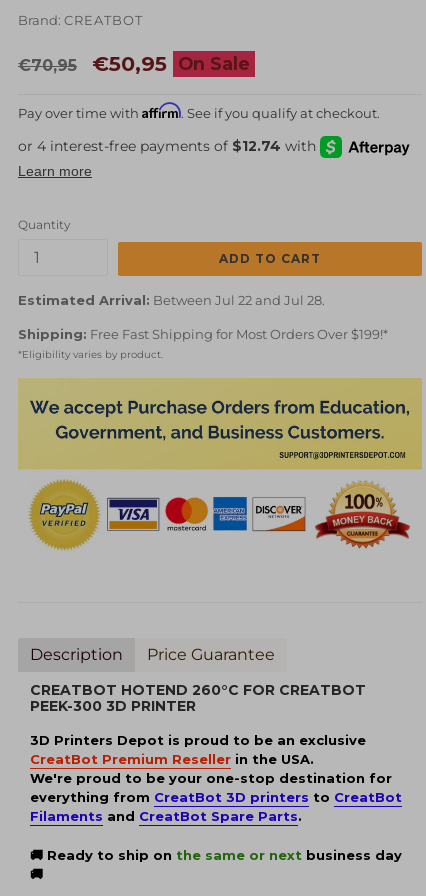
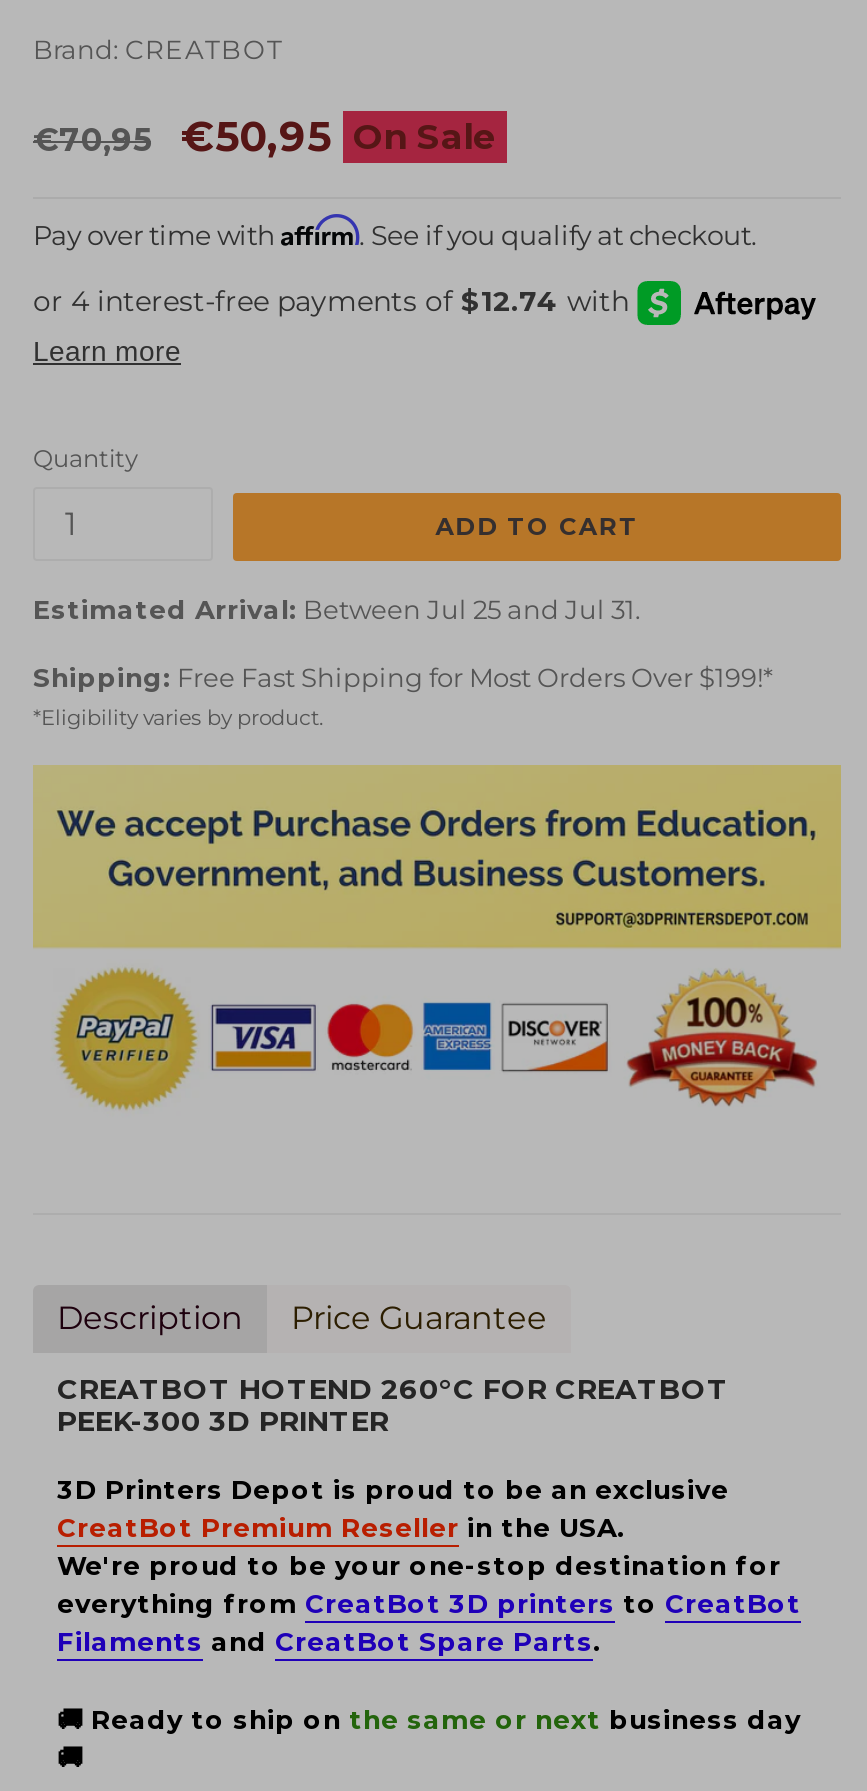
[18,292,325,308] Estimated Arrival: Between Jul 22 and Jul 28. -> [33,593,641,625] Estimated Arrival: Between Jul 25 and Jul 31.

